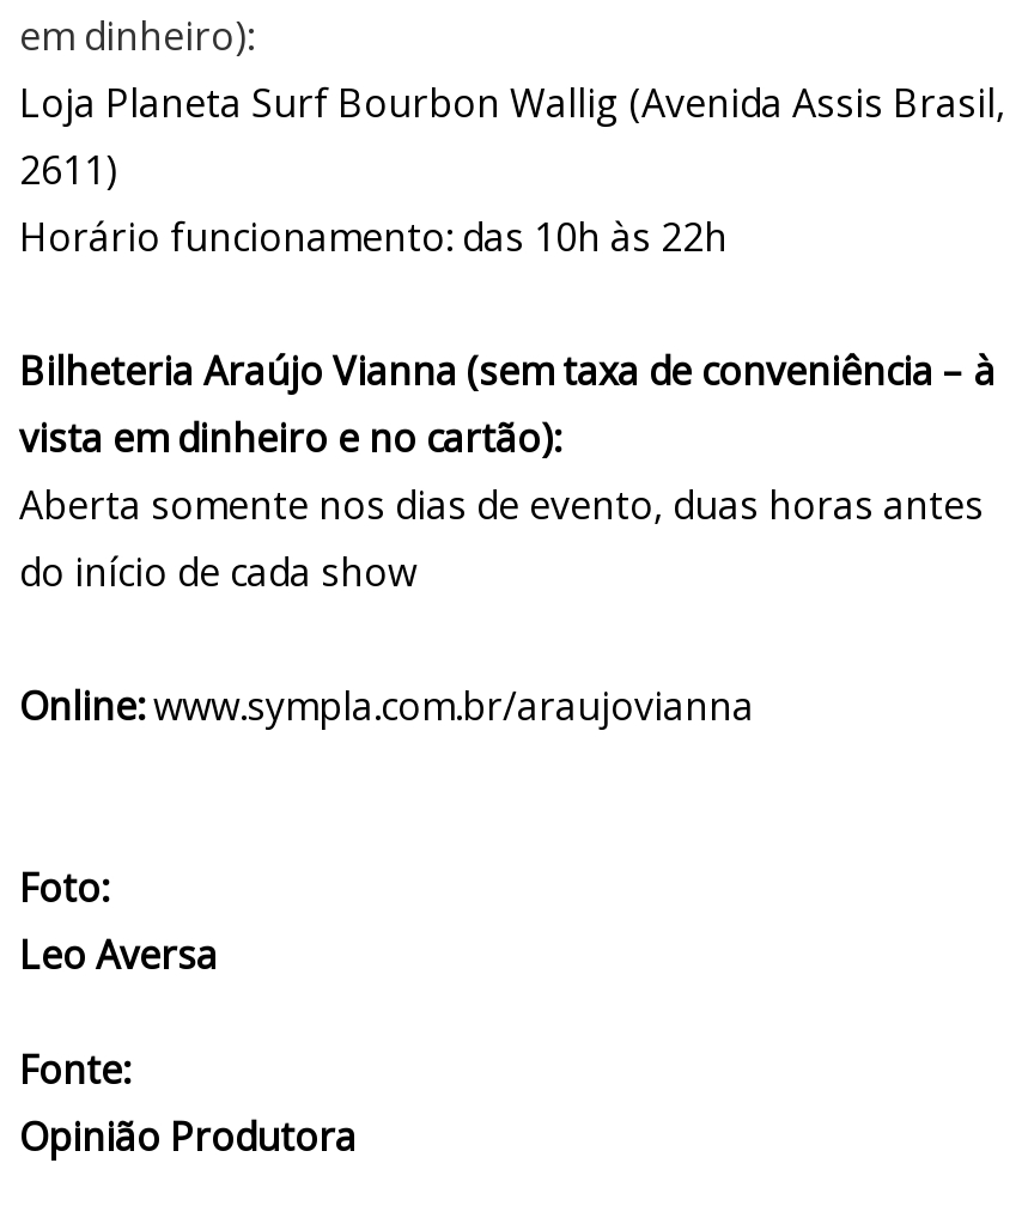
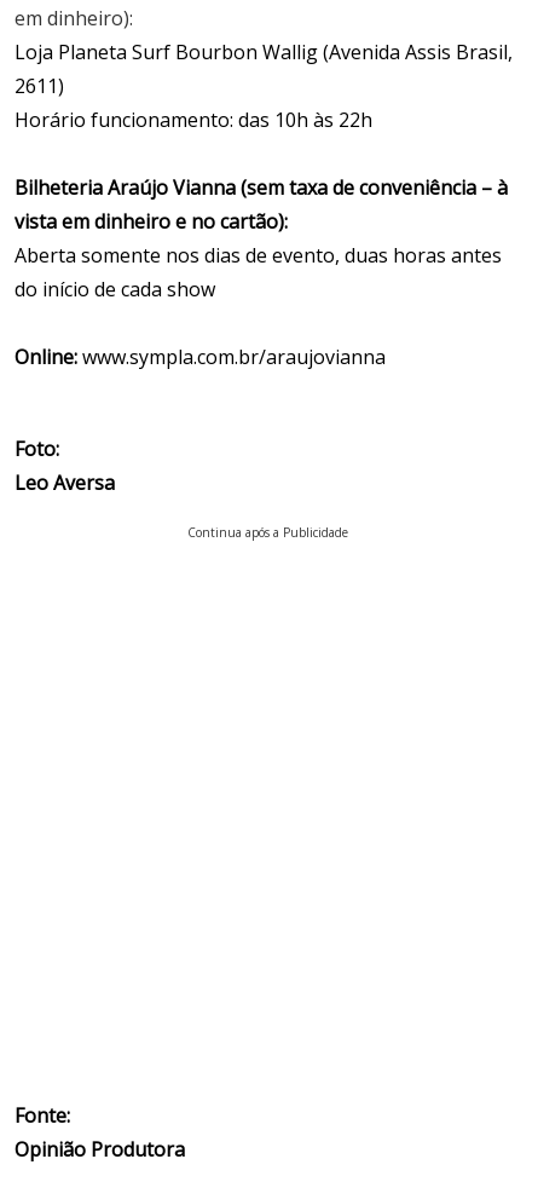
none -> [187,523,348,540] Continua após a Publicidade

